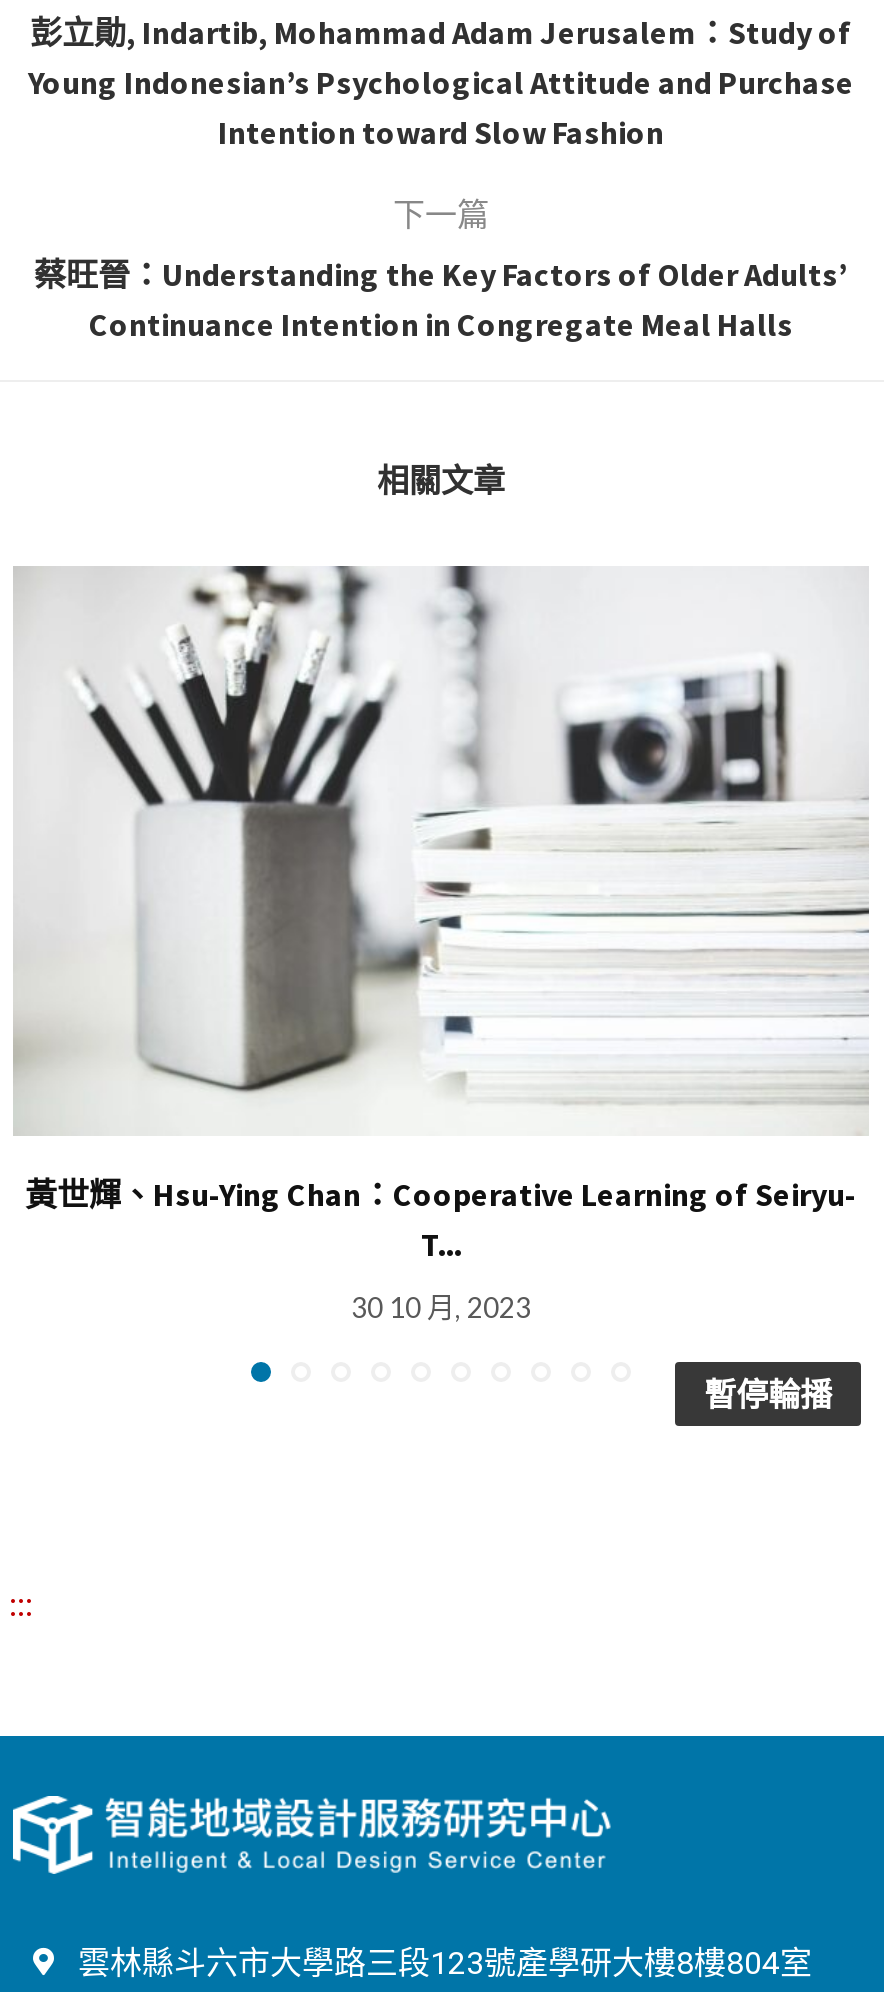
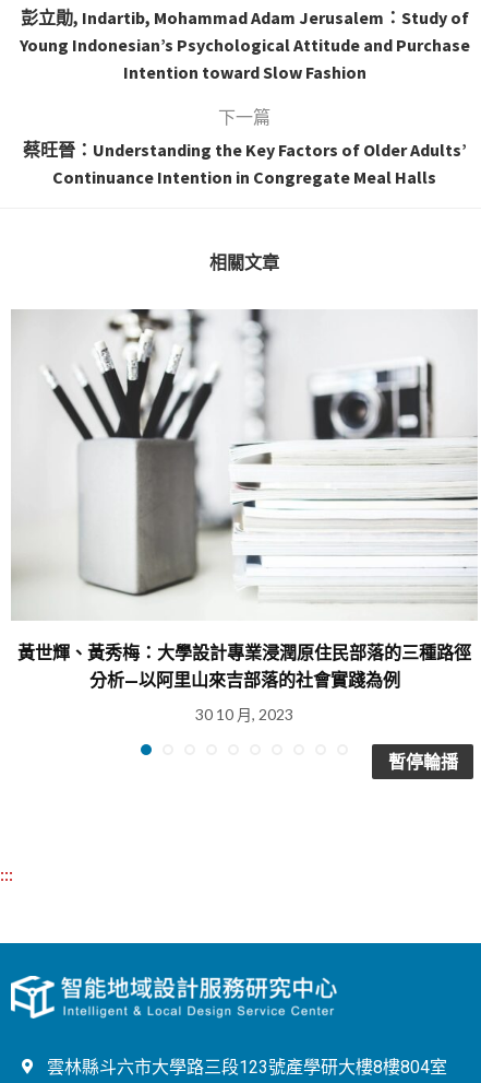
[25,1174,857,1264] 黃世輝、Hsu-Ying Chan：Cooperative Learning of Seiryu- | T... -> [17,641,471,691] 黃世輝、黃秀梅：大學設計專業浸潤原住民部落的三種路徑 | 分析—以阿里山來吉部落的社會實踐為例

